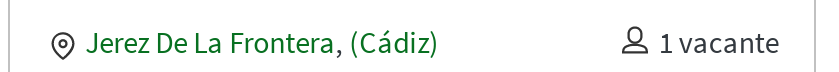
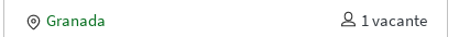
[85,22,439,60] Jerez De La Frontera, (Cádiz) -> [46,9,105,30] Granada

